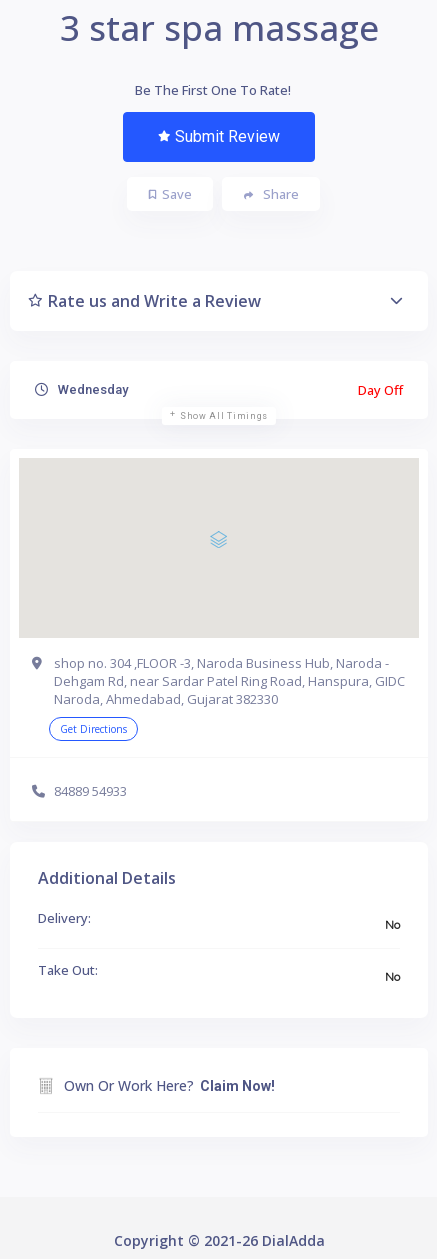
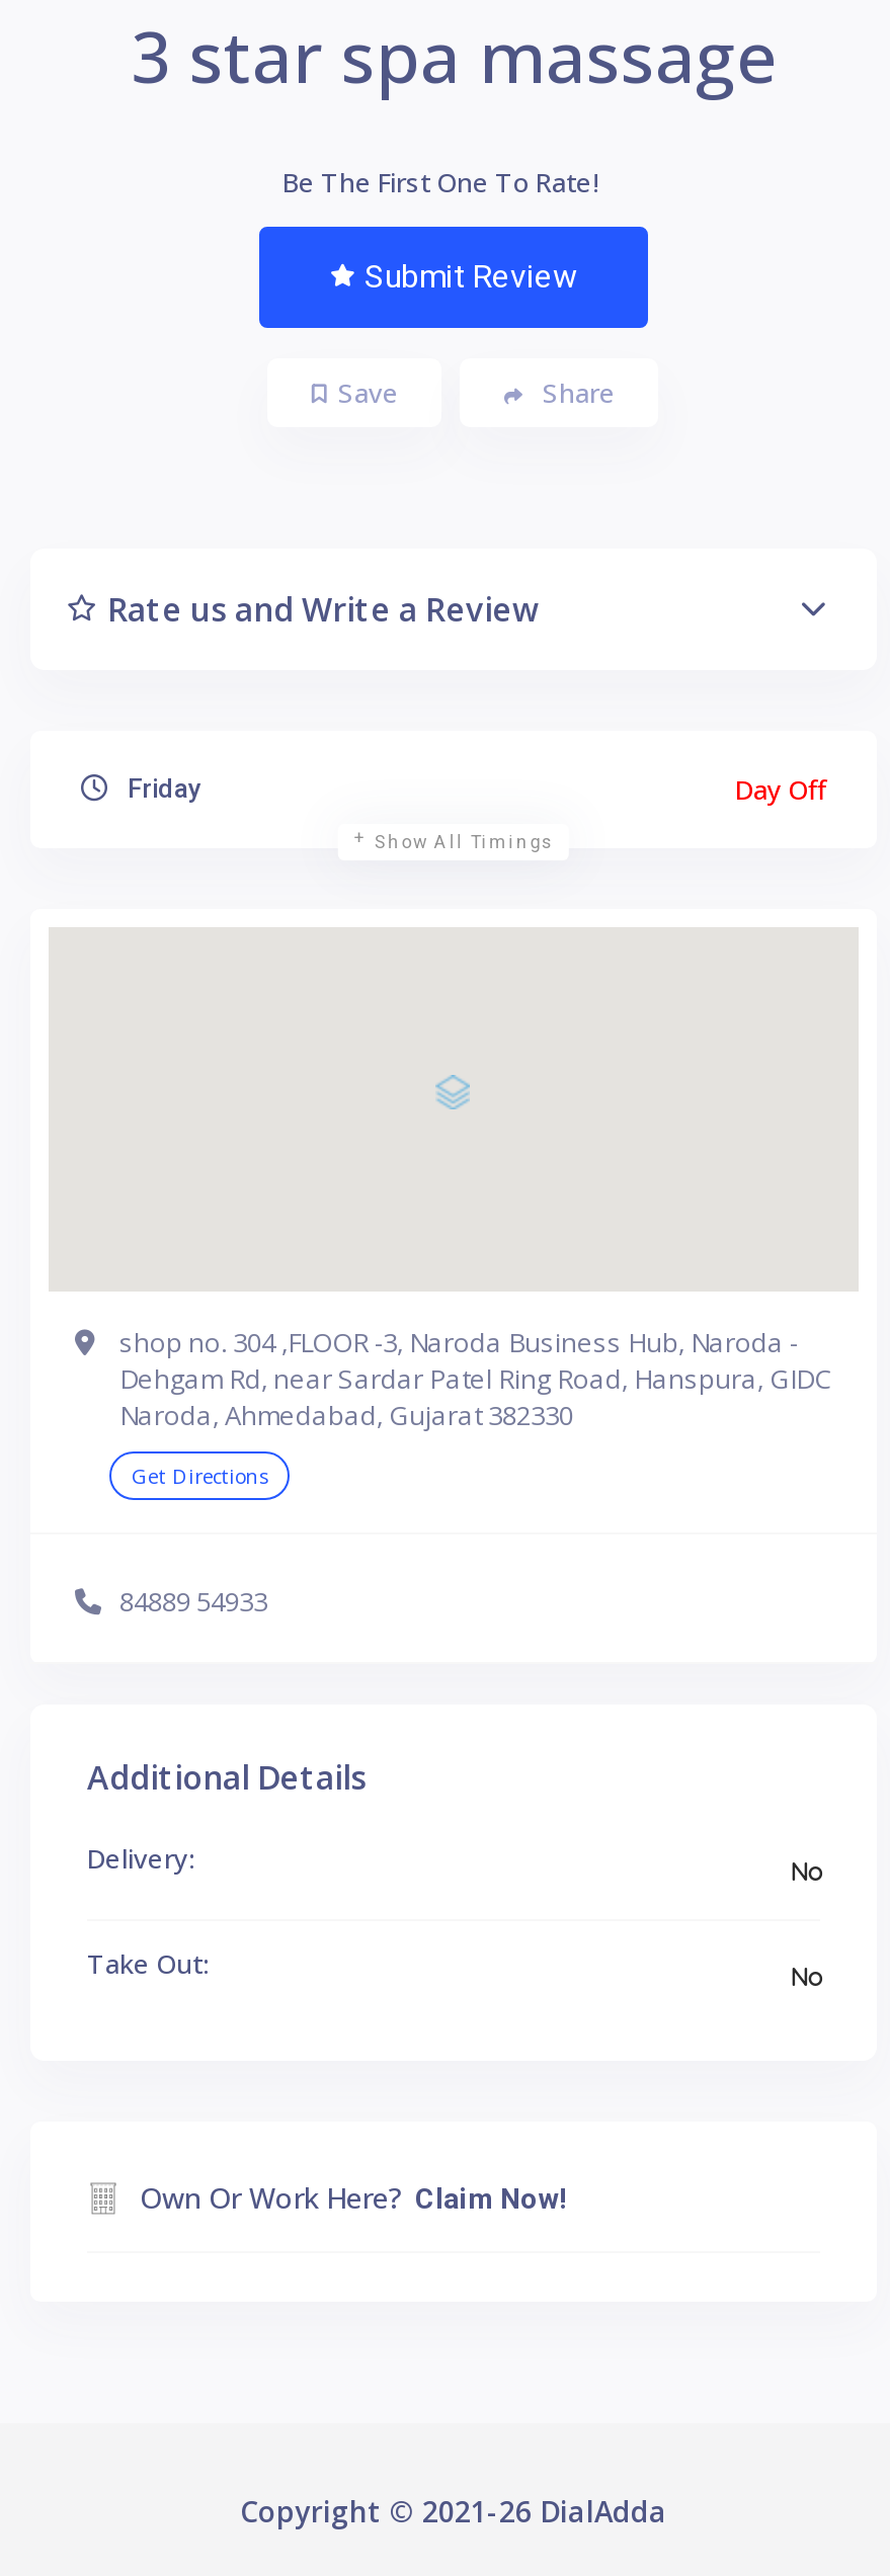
[55,382,128,397] Wednesday -> [122,773,200,804] Friday

